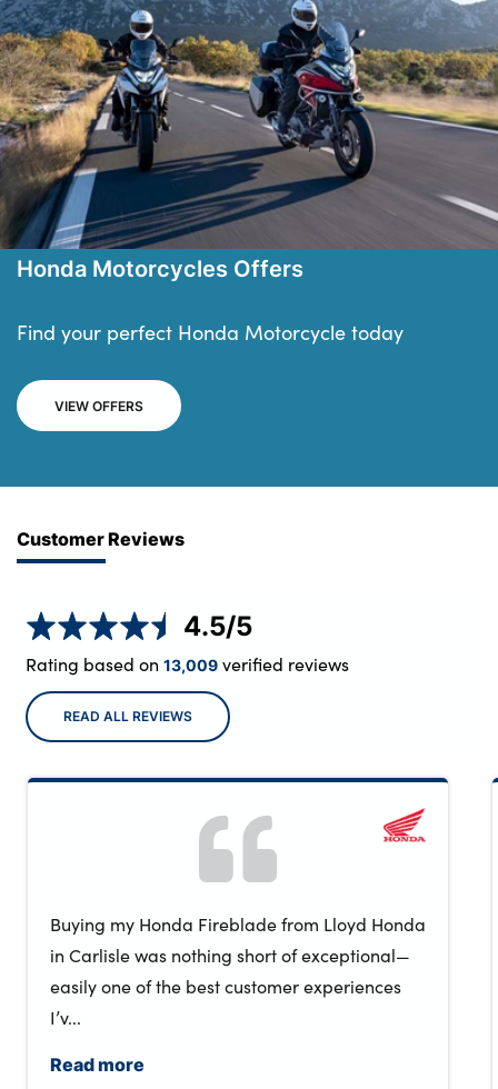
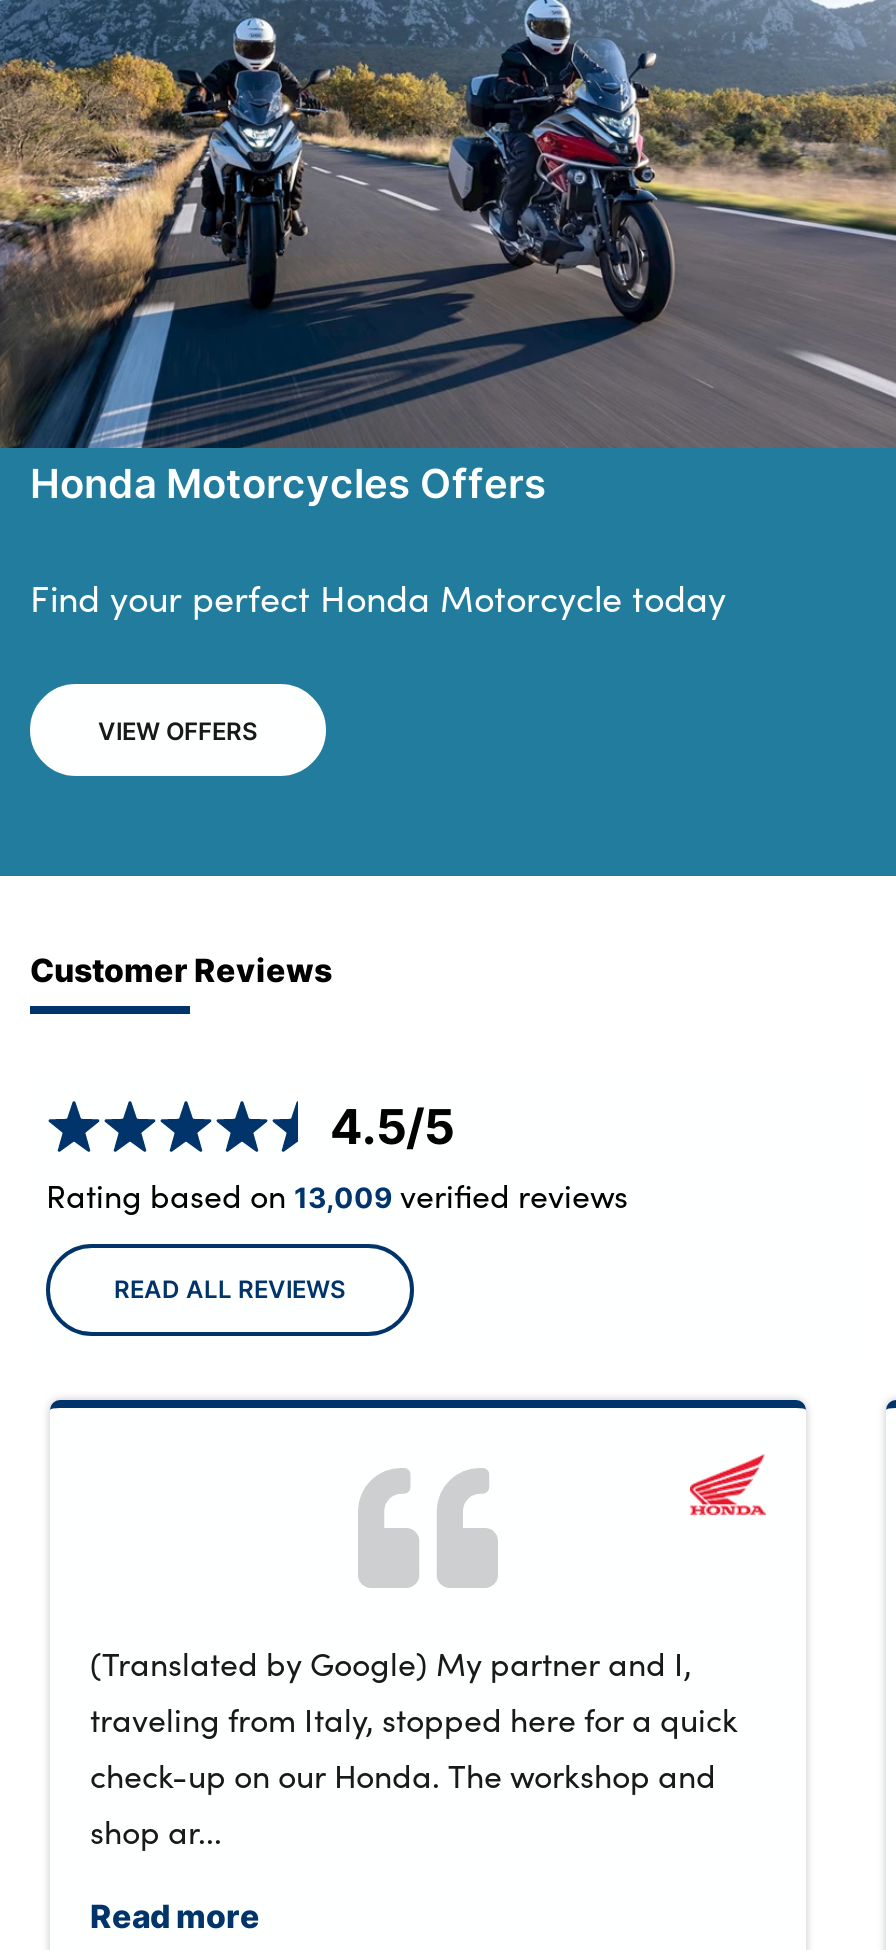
[50,912,426,1029] Buying my Honda Fireblade from Lloyd Honda | in Carlisle was nothing short of exceptional— | easily one of the best customer experiences | I’v... -> [90,1642,738,1852] (Translated by Google) My partner and I, | traveling from Italy, stopped here for a quick | check-up on our Honda. The workshop and | shop ar...

